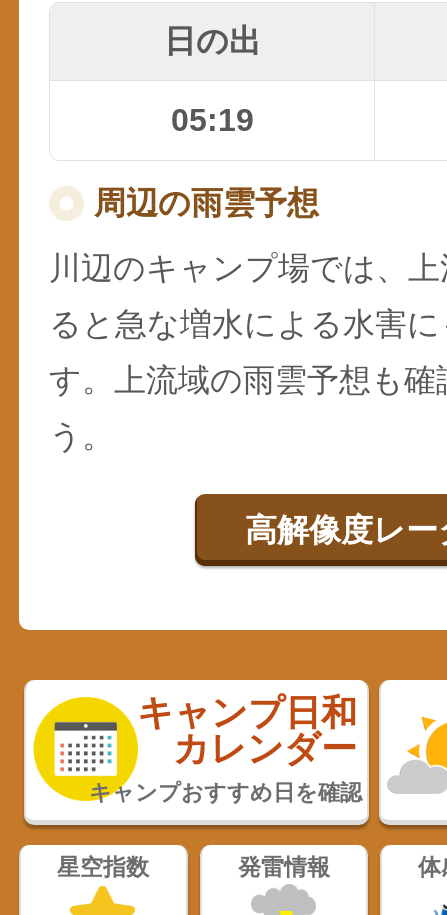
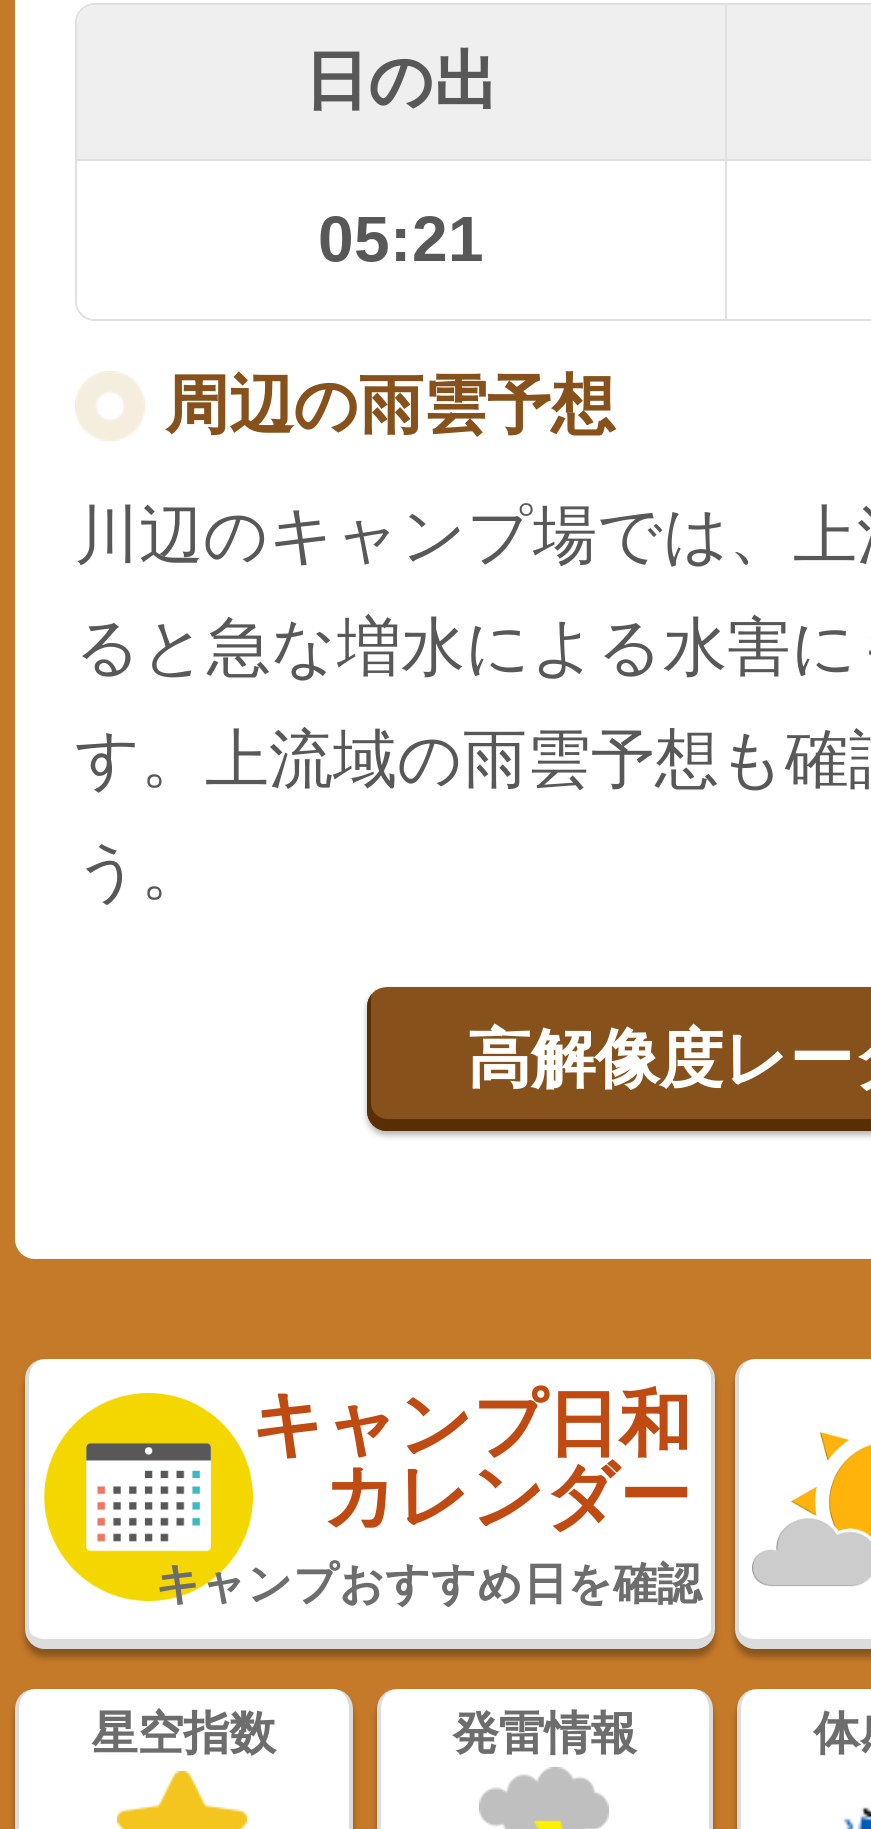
[170,102,253,138] 05:19 -> [318,204,484,276] 05:21

